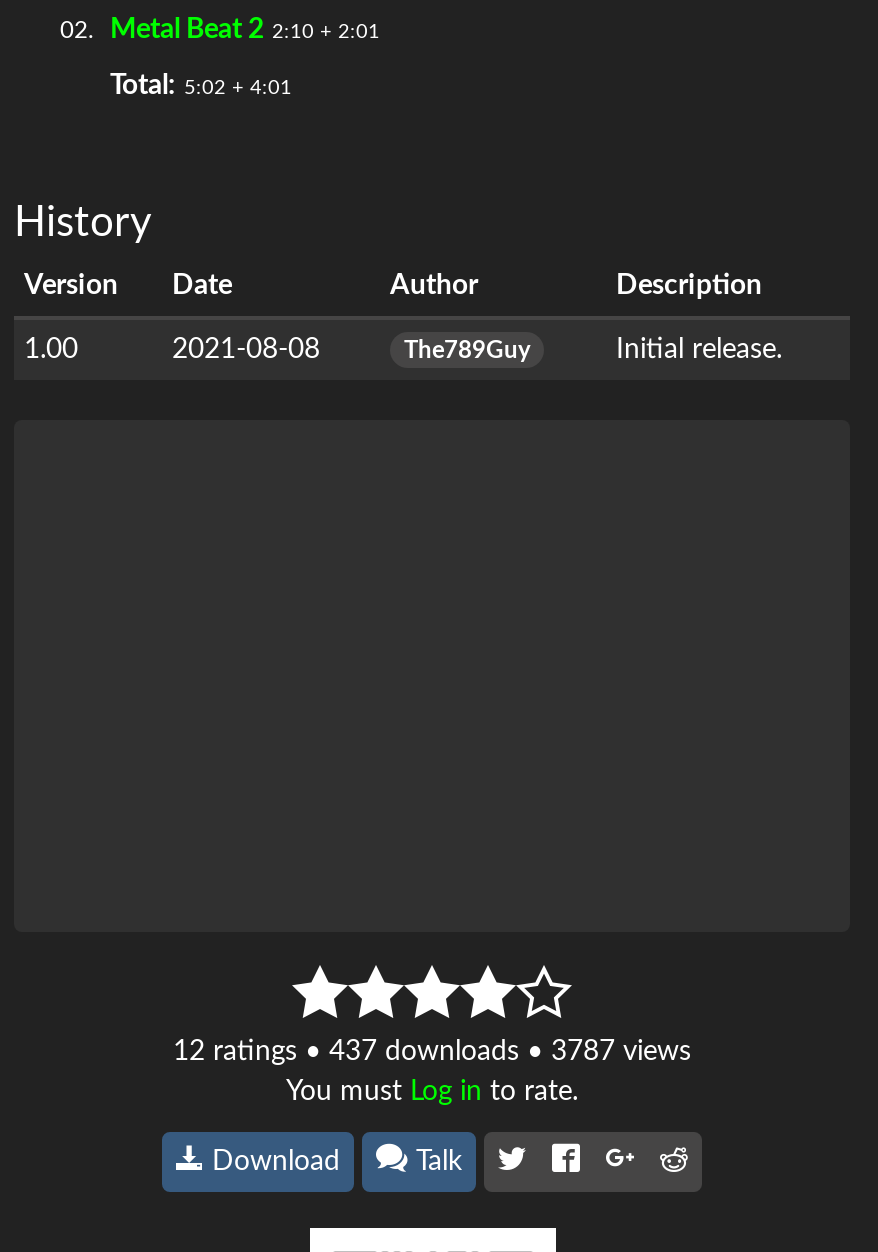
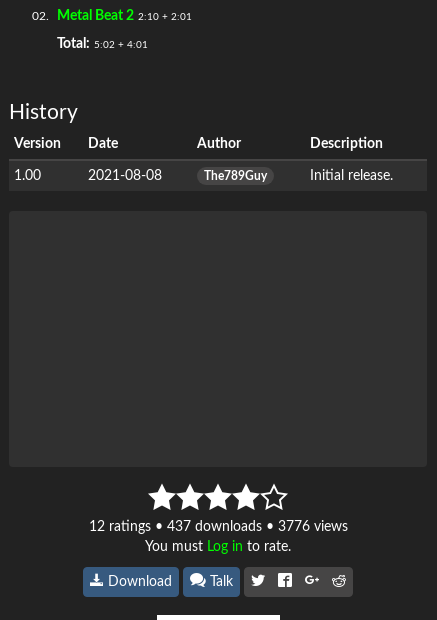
[173,1038,691,1066] 12 ratings • 437 downloads • 3787 views -> [88,520,347,534] 12 ratings • 437 downloads • 3776 views

